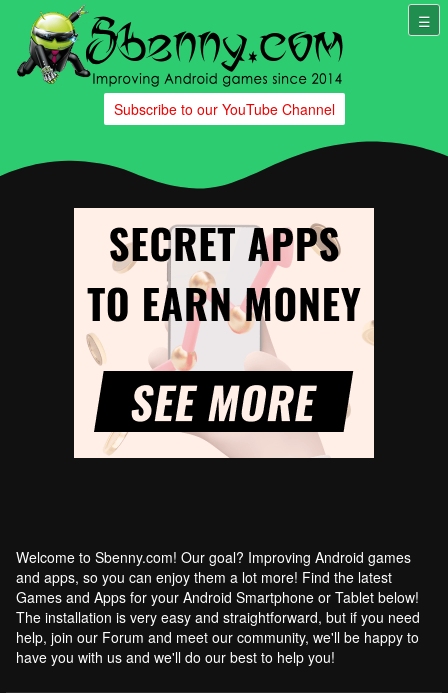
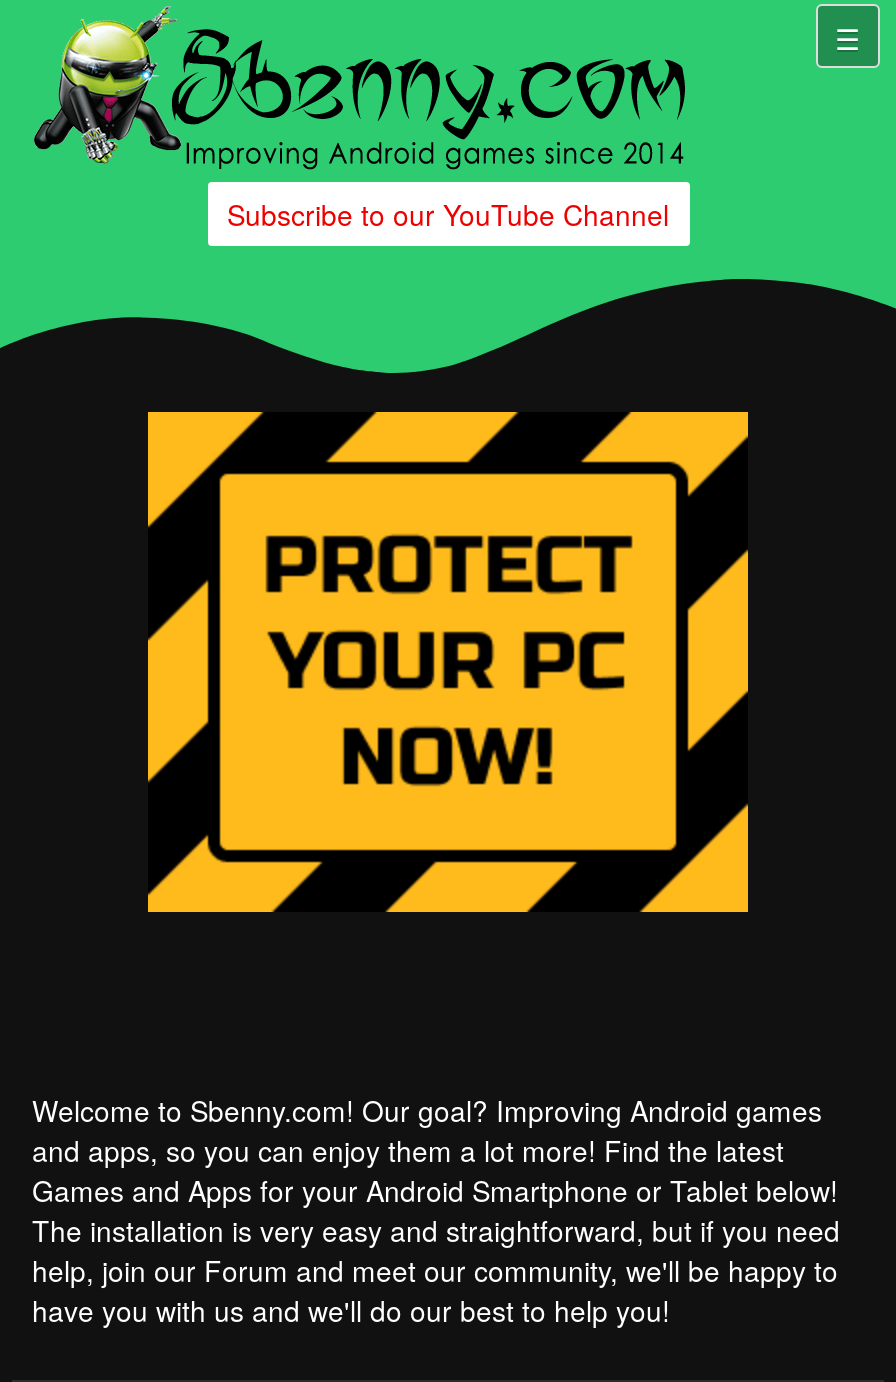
[73,207,375,459] [image] -> [146,410,750,914] [image]

